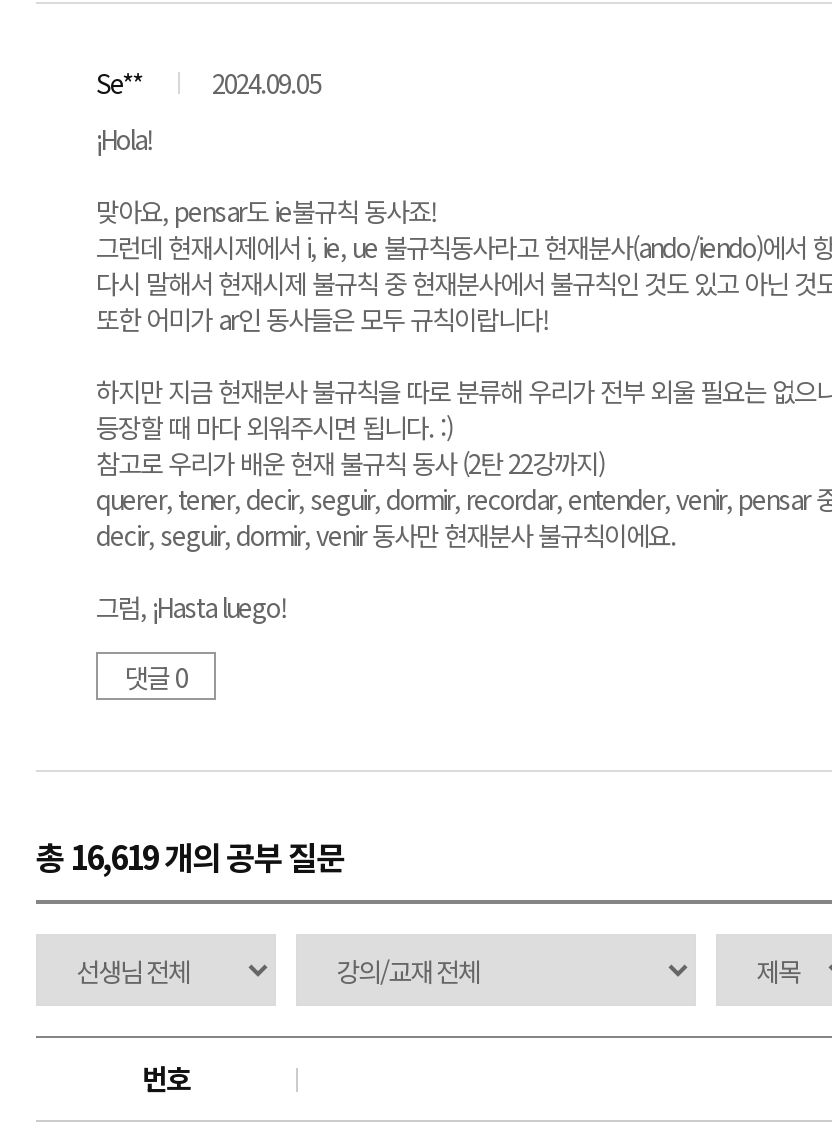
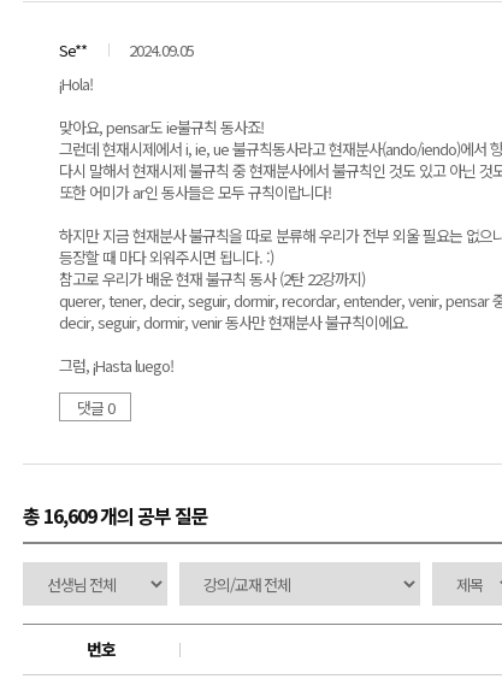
[36,832,344,880] 총 16,619 개의 공부 질문 -> [23,501,208,530] 총 16,609 개의 공부 질문

